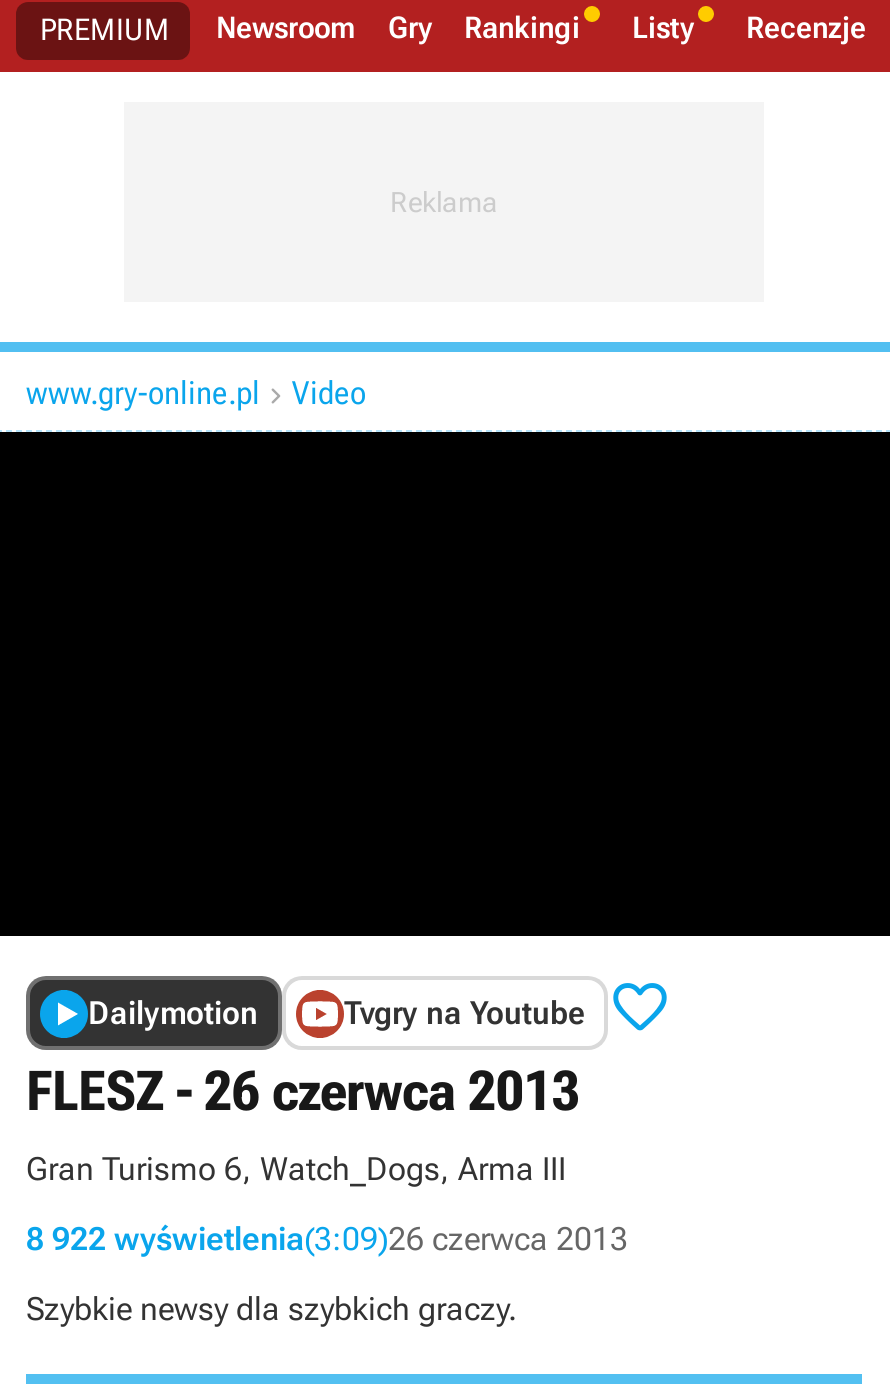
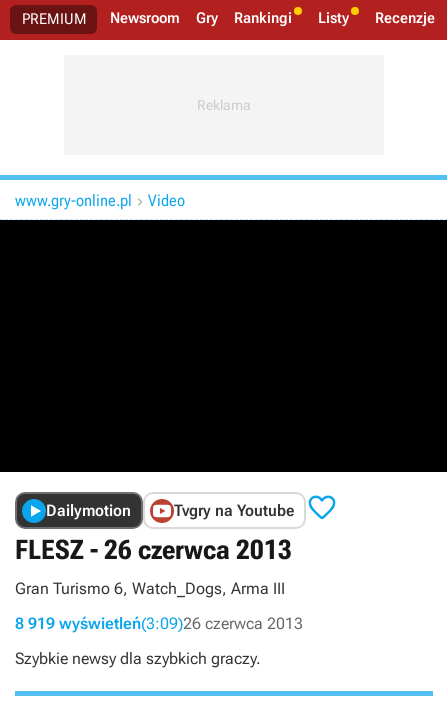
[26,1220,628,1258] 8 922 wyświetlenia(3:09)26 czerwca 2013 -> [15,614,303,633] 8 919 wyświetleń(3:09)26 czerwca 2013

